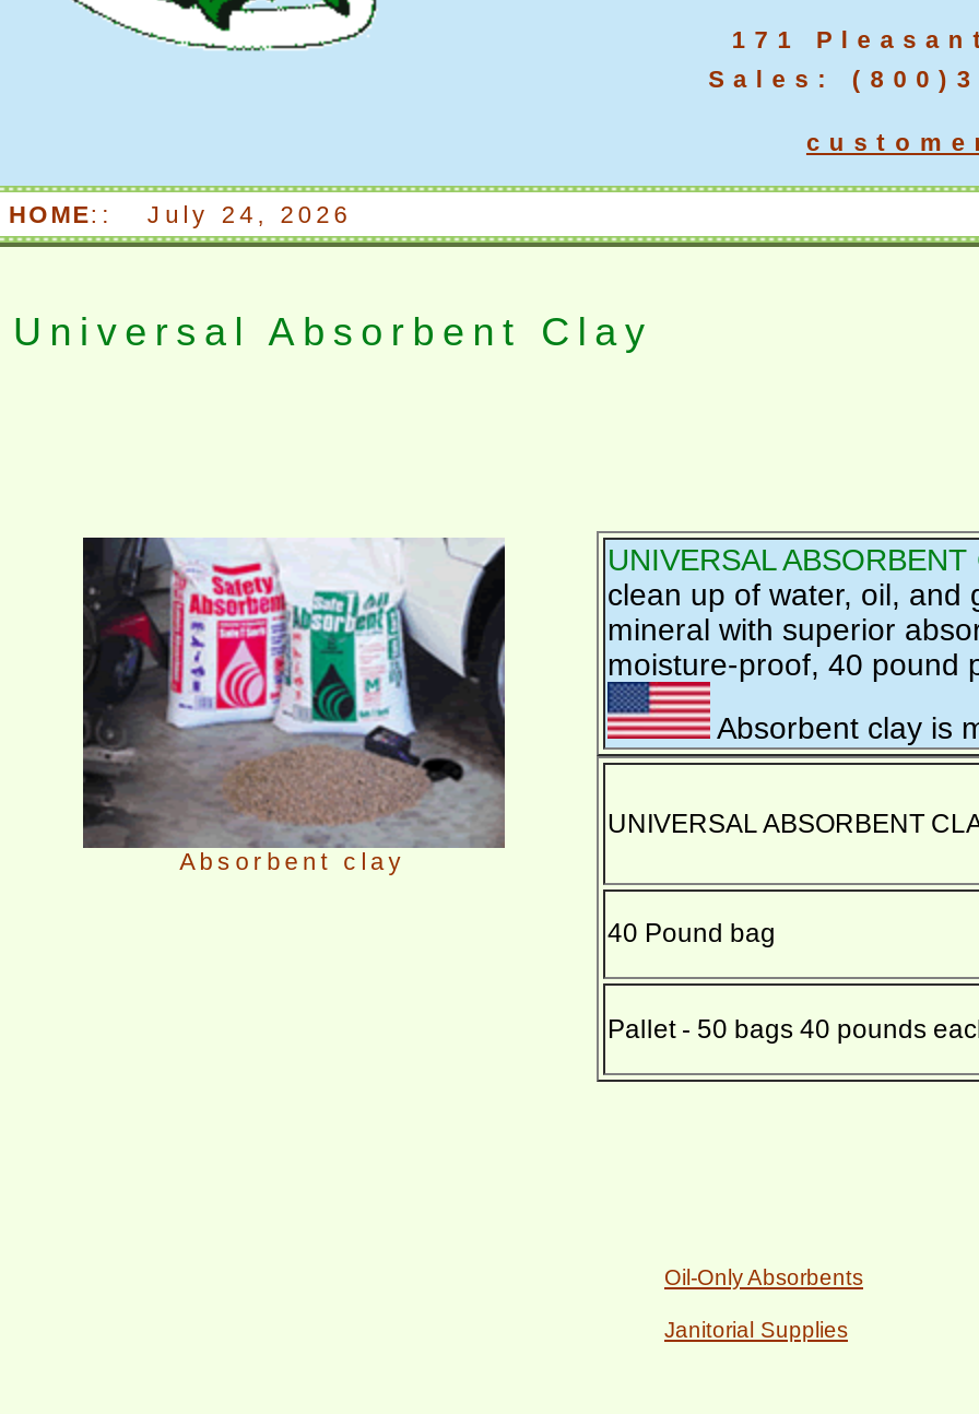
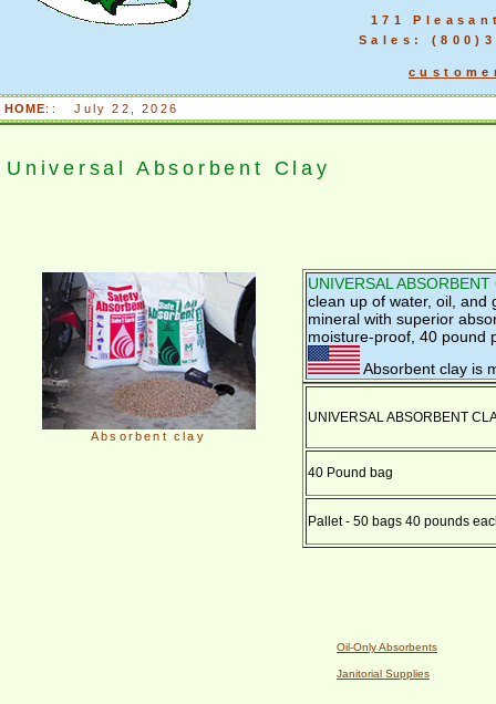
[9,201,352,227] HOME:: July 24, 2026 -> [4,102,178,115] HOME:: July 22, 2026

